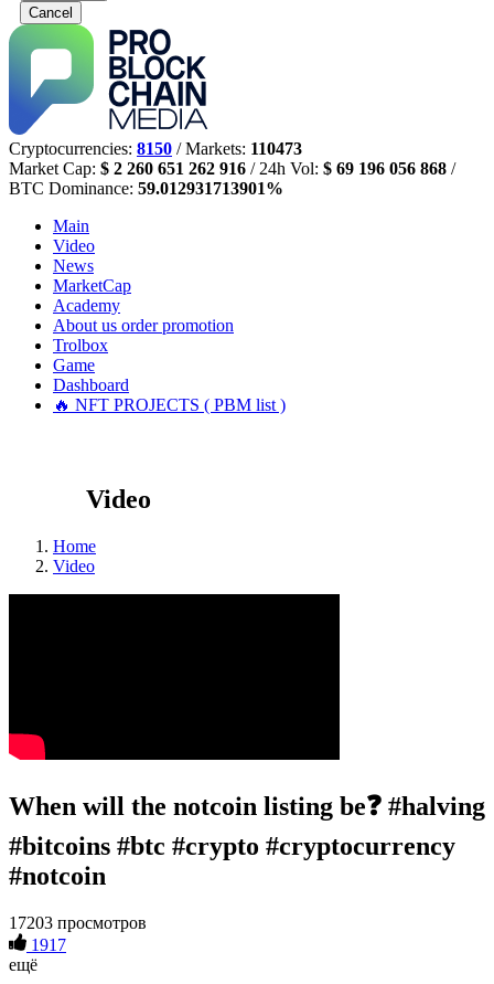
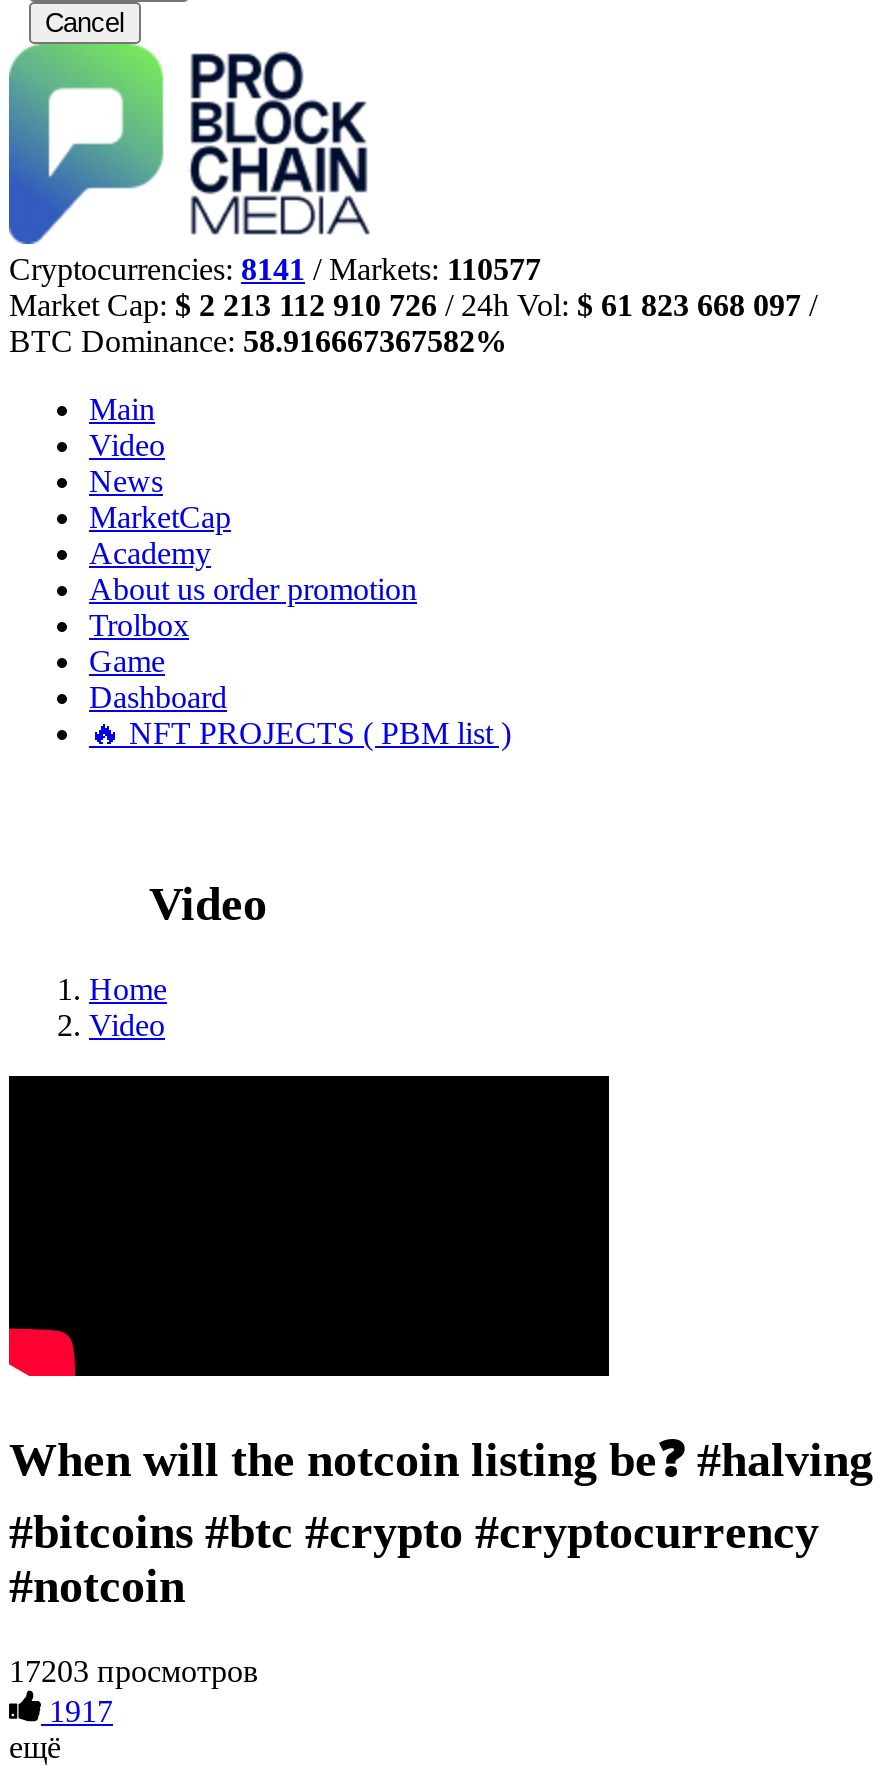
[9,139,302,158] Cryptocurrencies: 8150 / Markets: 110473 -> [9,252,541,286] Cryptocurrencies: 8141 / Markets: 110577
[9,159,455,178] Market Cap: $ 2 260 651 262 916 / 24h Vol: $ 69 196 056 868 / -> [9,288,817,322] Market Cap: $ 2 213 112 910 726 / 24h Vol: $ 61 823 668 097 /
[9,179,283,198] BTC Dominance: 59.012931713901% -> [9,324,507,358] BTC Dominance: 58.916667367582%

